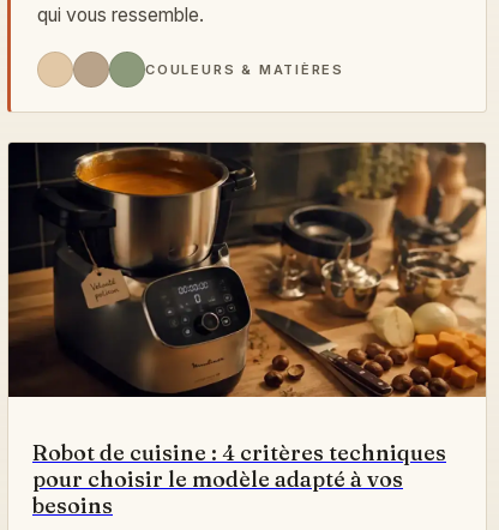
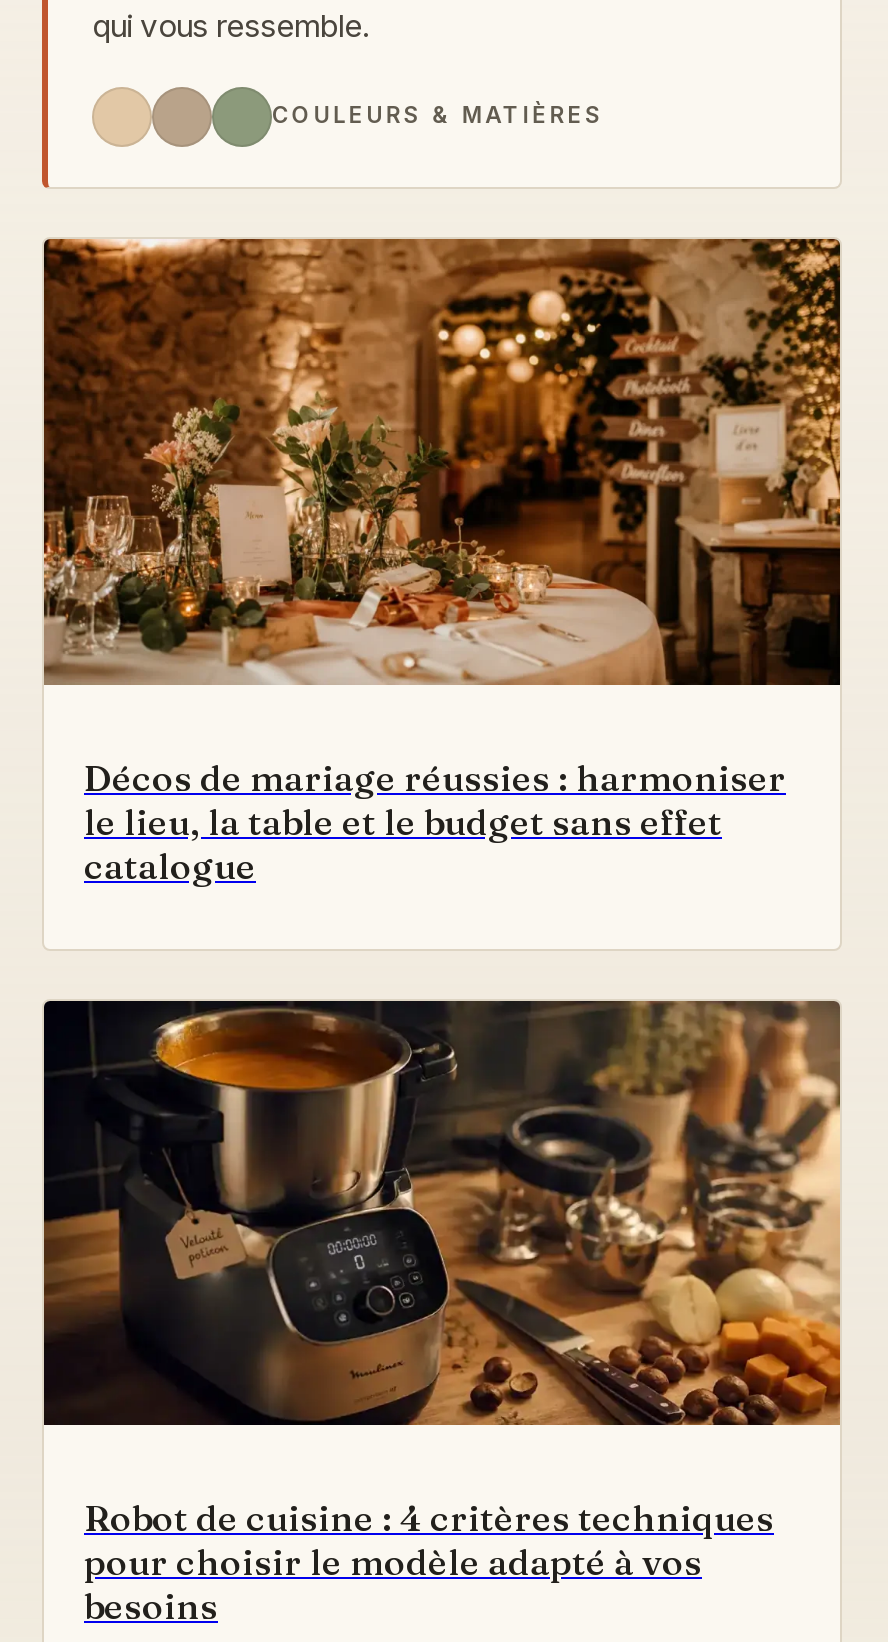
none -> [42,236,842,890] [image] | Décos de mariage réussies : harmoniser | le lieu, la table et le budget sans effet | catalogue

